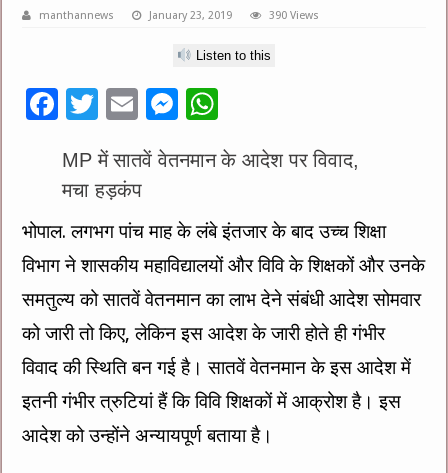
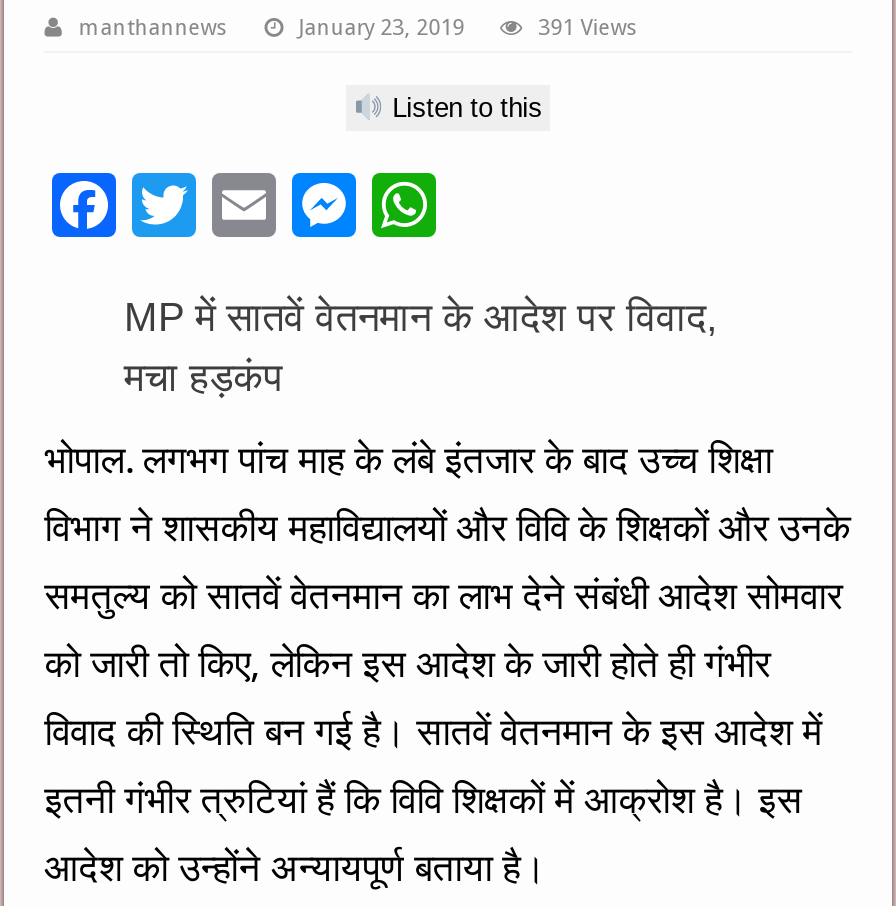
[269,9,319,22] 390 Views -> [538,15,638,41] 391 Views

